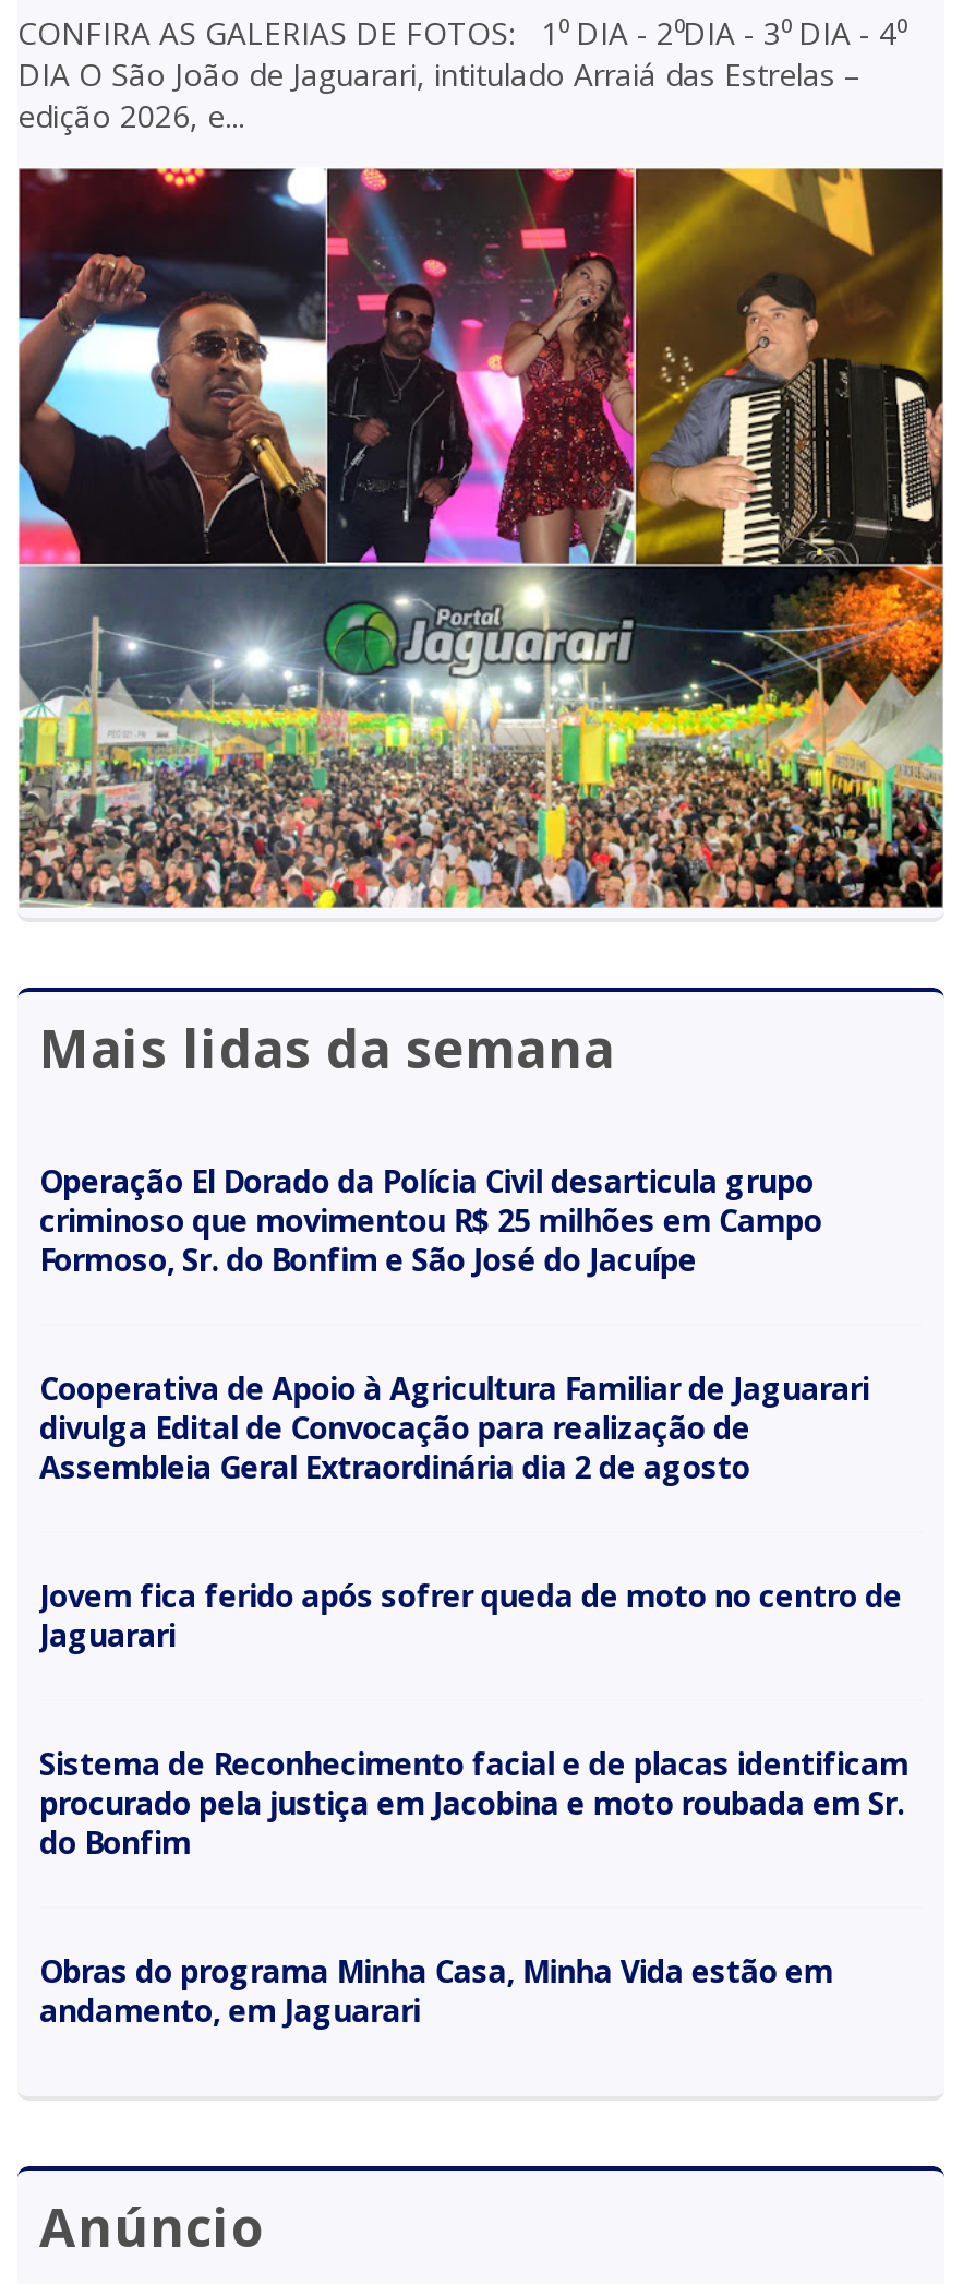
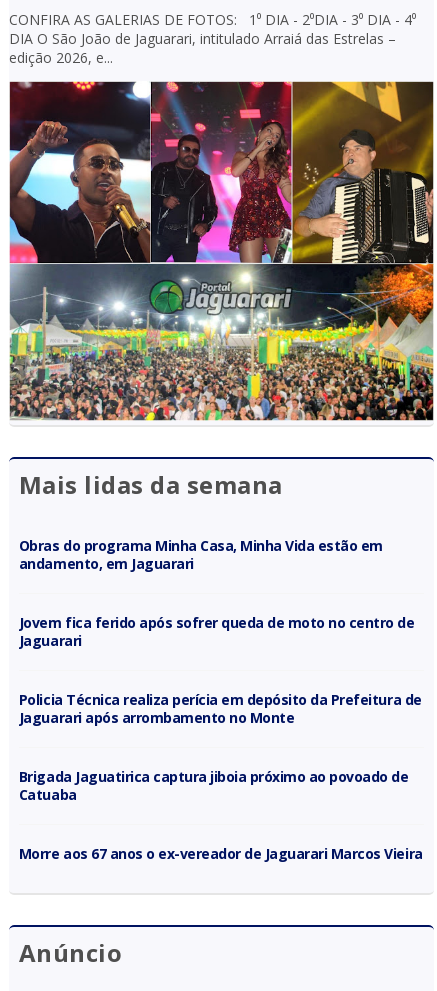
[39,1159,908,1862] Operação El Dorado da Polícia Civil desarticula grupo | criminoso que movimentou R$ 25 milhões em Campo | Formoso, Sr. do Bonfim e São José do Jacuípe | Cooperativa de Apoio à Agricultura Familiar de Jaguarari | divulga Edital de Convocação para realização de | Assembleia Geral Extraordinária dia 2 de agosto | Sistema de Reconhecimento facial e de placas identificam | procurado pela justiça em Jacobina e moto roubada em Sr. | do Bonfim -> none
moved [39,1574,902,1654] -> [19,612,414,649]: Jovem fica ferido após sofrer queda de moto no centro de | Jaguarari
moved [39,1949,833,2030] -> [19,535,383,572]: Obras do programa Minha Casa, Minha Vida estão em | andamento, em Jaguarari
none -> [19,689,422,862] Policia Técnica realiza perícia em depósito da Prefeitura de | Jaguarari após arrombamento no Monte | Brigada Jaguatirica captura jiboia próximo ao povoado de | Catuaba | Morre aos 67 anos o ex-vereador de Jaguarari Marcos Vieira

